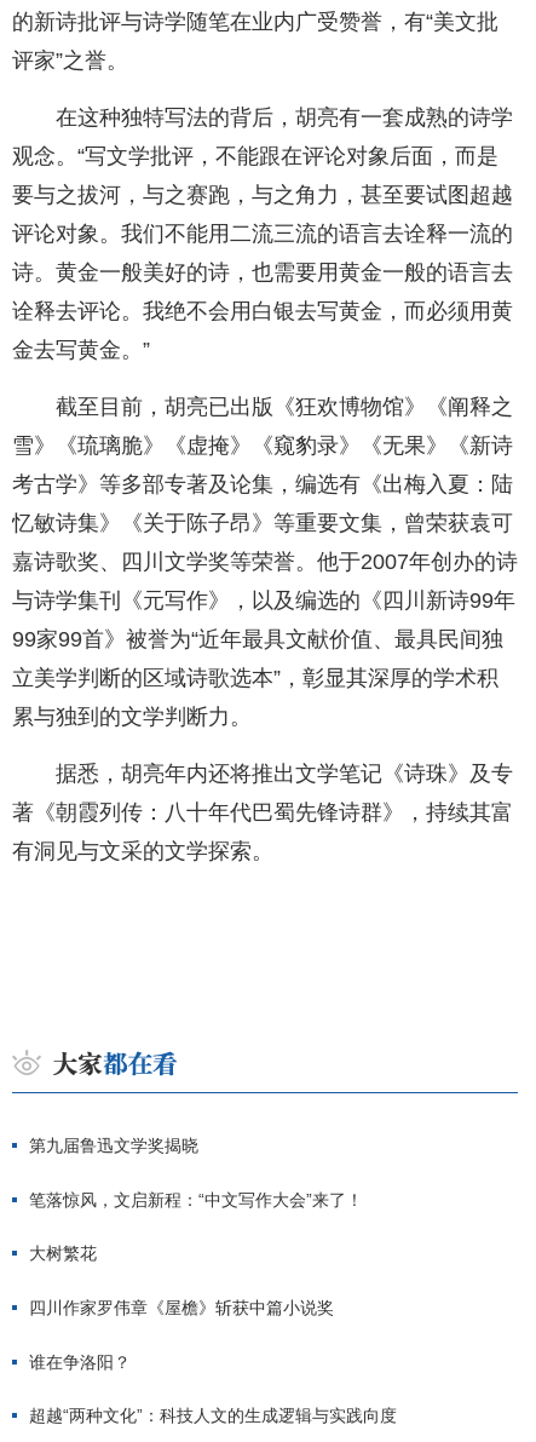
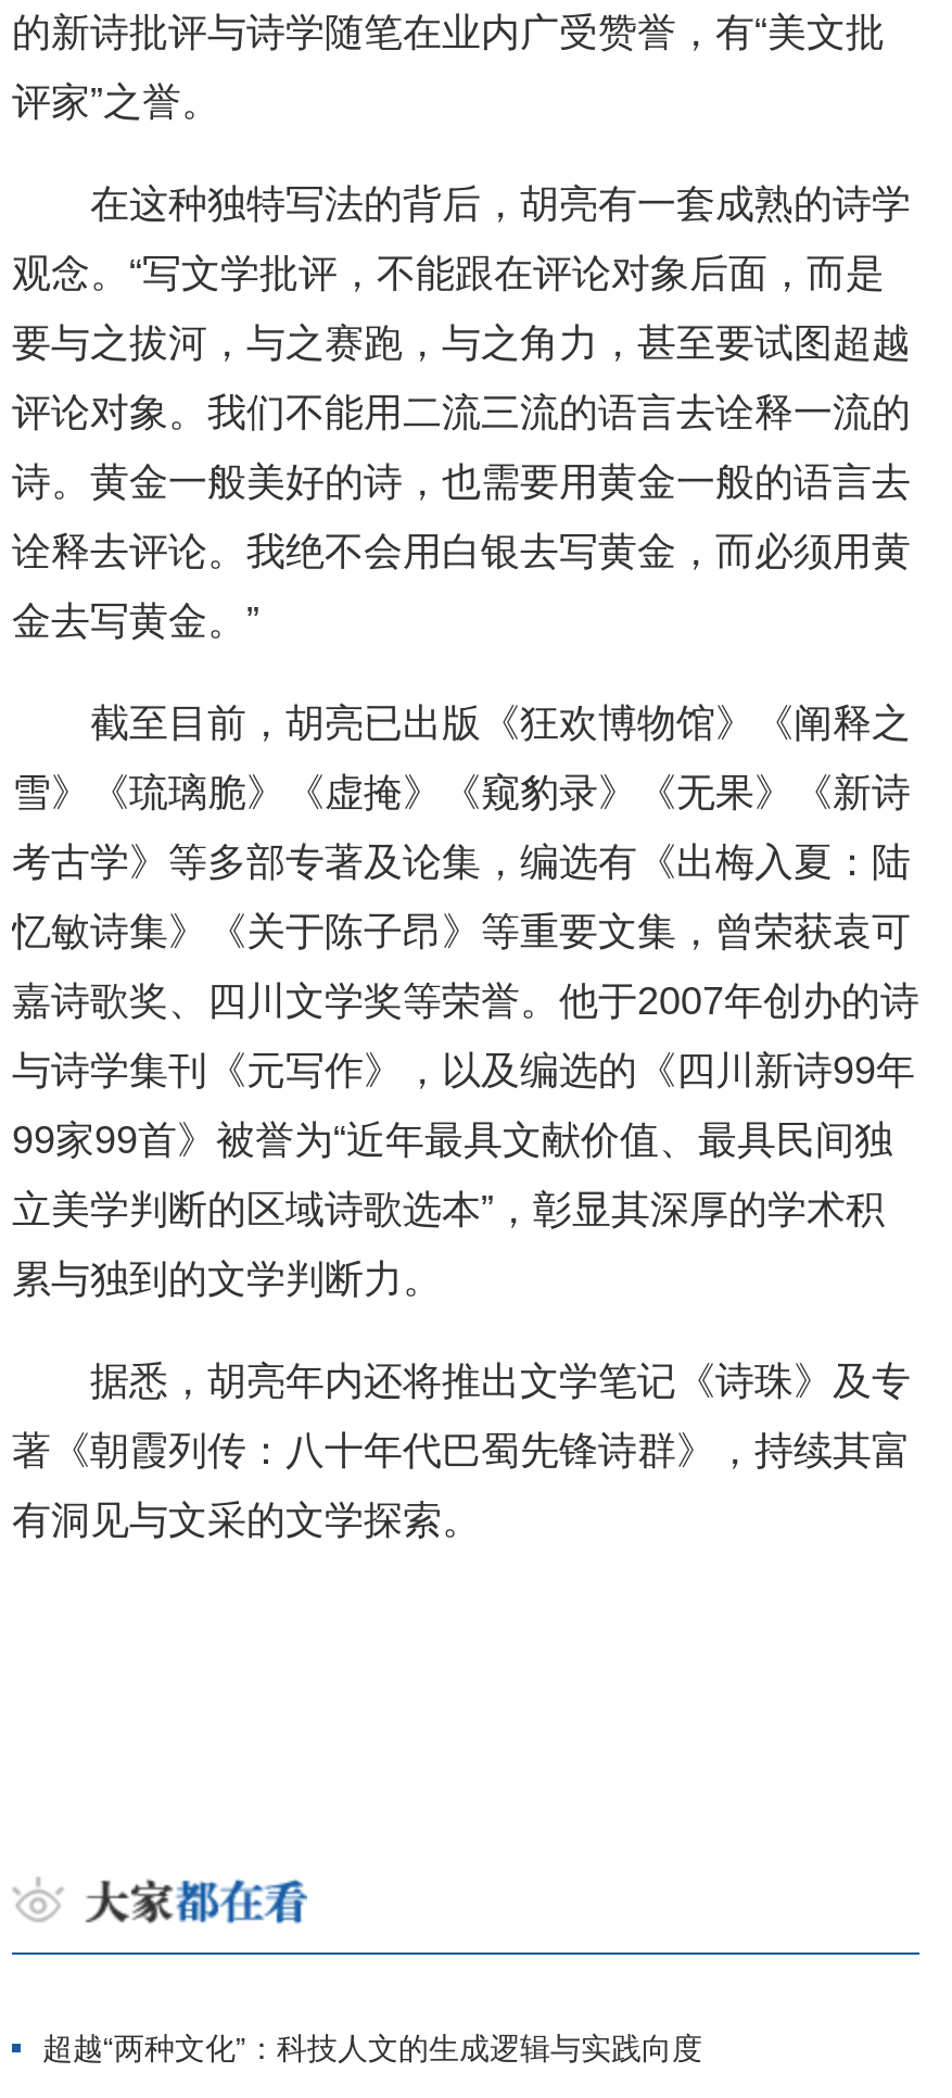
[29,1135,363,1371] 第九届鲁迅文学奖揭晓 | 笔落惊风，文启新程：“中文写作大会”来了！ | 大树繁花 | 四川作家罗伟章《屋檐》斩获中篇小说奖 | 谁在争洛阳？ -> none

